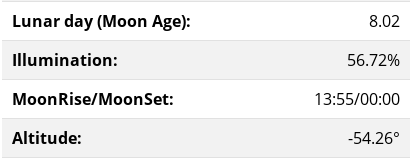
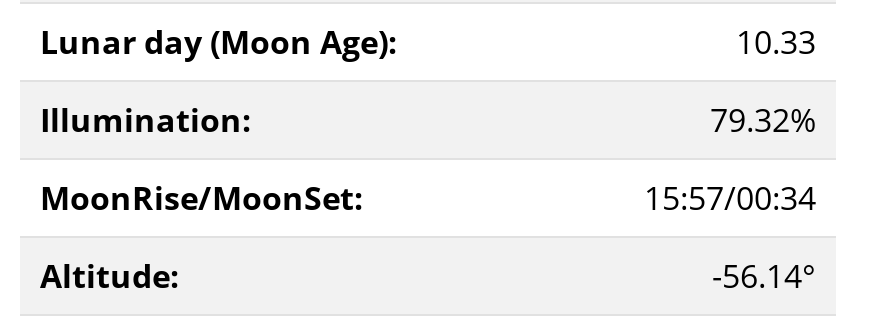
[369,10,400,32] 8.02 -> [736,20,816,64] 10.33
[347,49,400,71] 56.72% -> [710,98,816,142] 79.32%
[314,88,400,110] 13:55/00:00 -> [644,176,816,220] 15:57/00:34
[348,127,400,149] -54.26° -> [712,254,816,298] -56.14°

